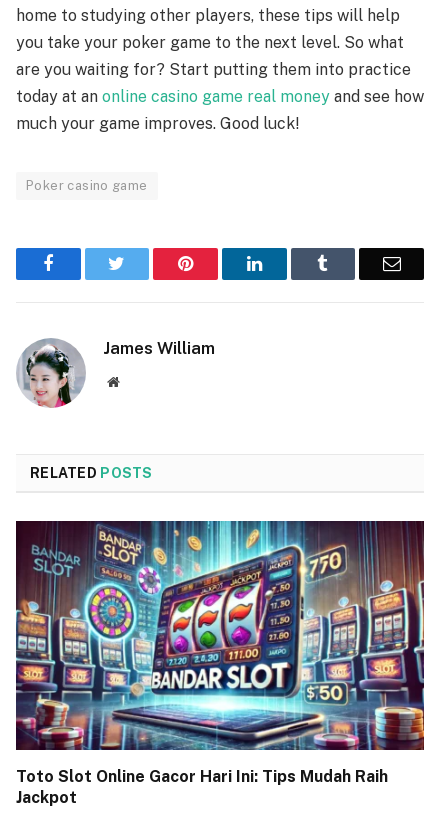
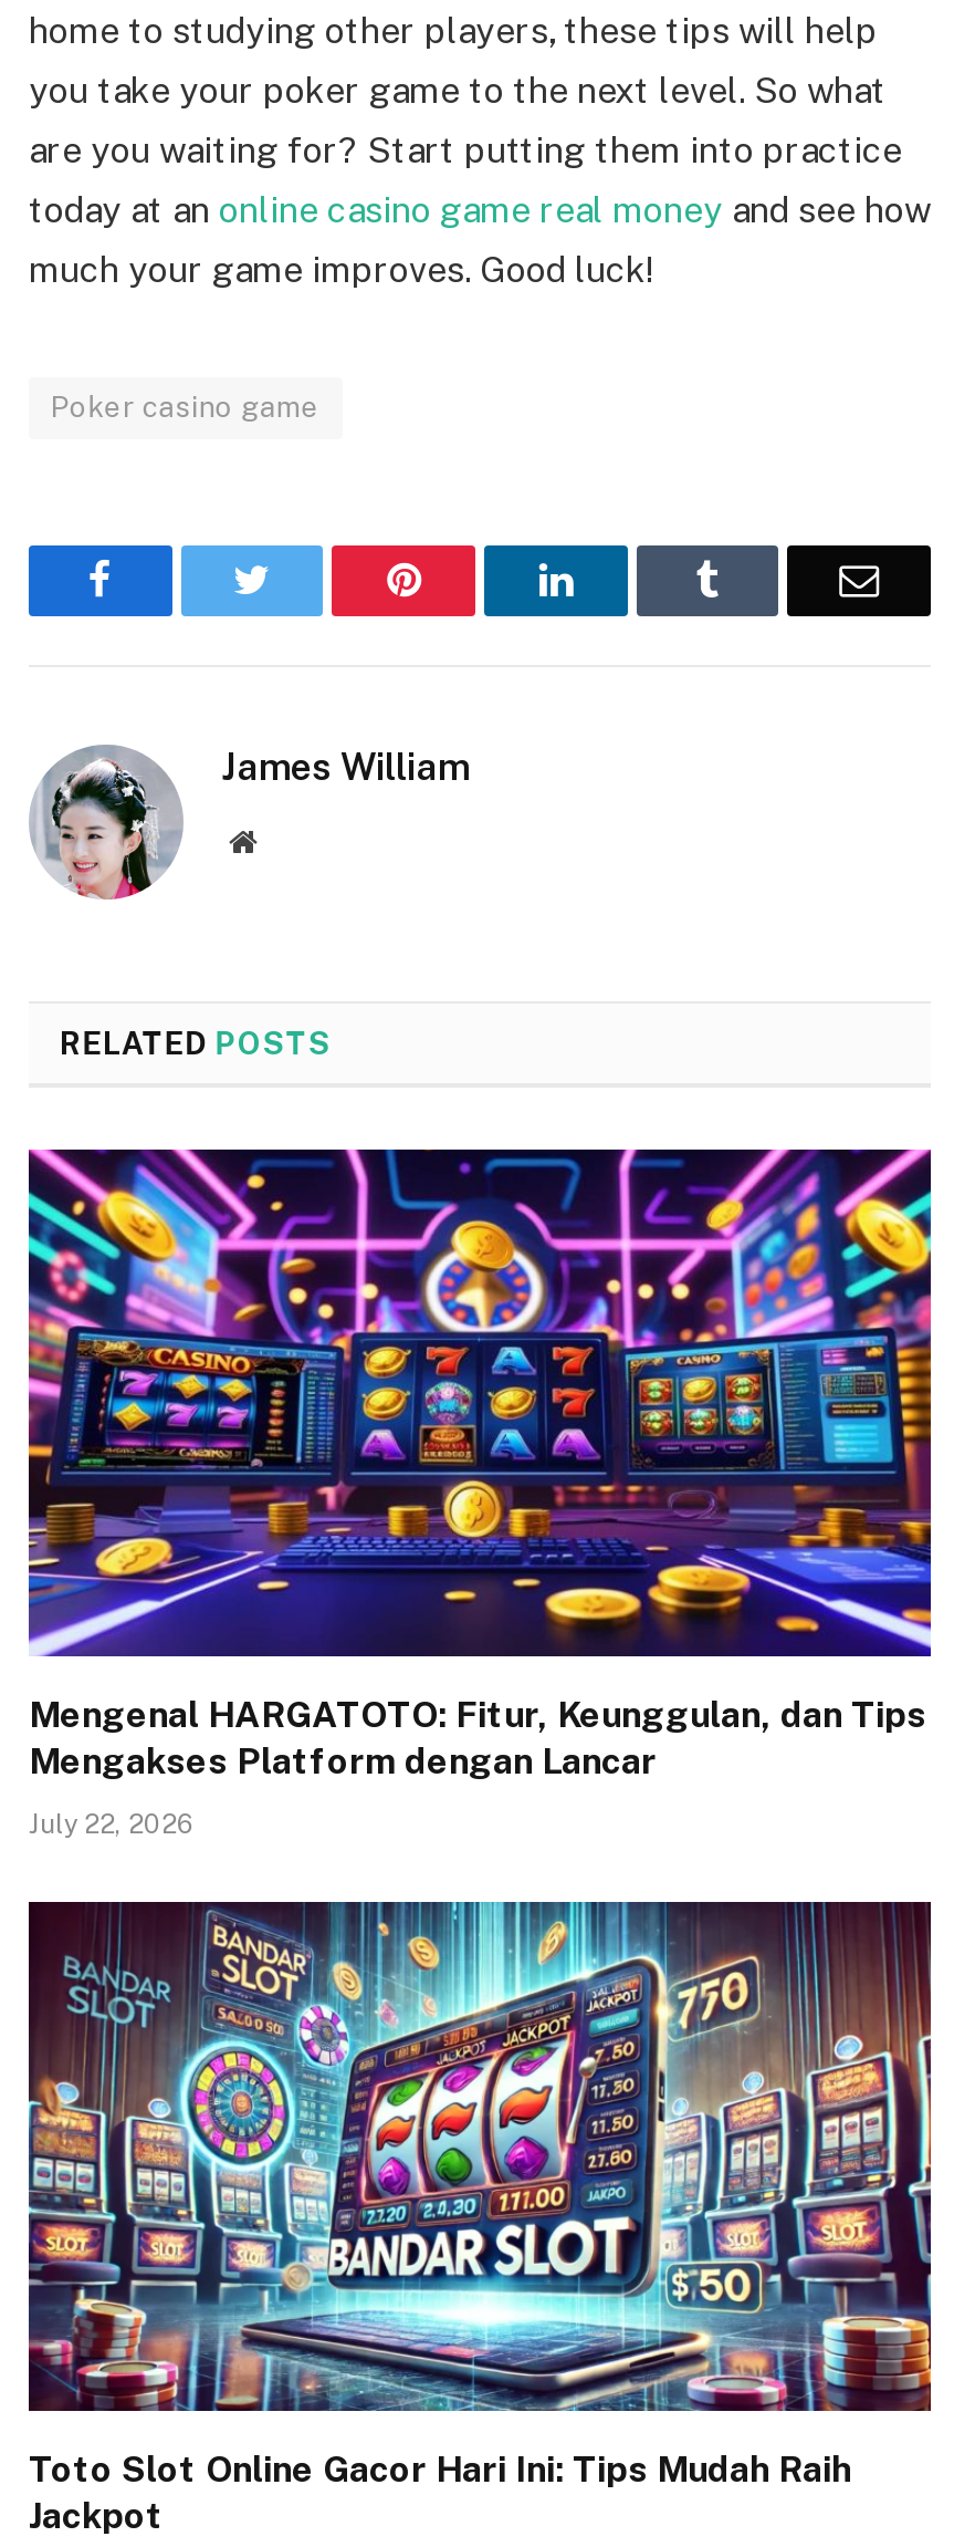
none -> [27,1147,933,1841] [image] | Mengenal HARGATOTO: Fitur, Keunggulan, dan Tips | Mengakses Platform dengan Lancar | July 22, 2026
moved [18,662,422,751] -> [31,2214,929,2413]: [image]

